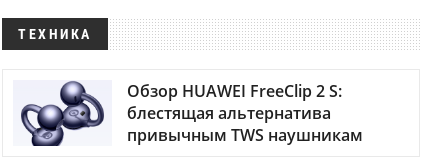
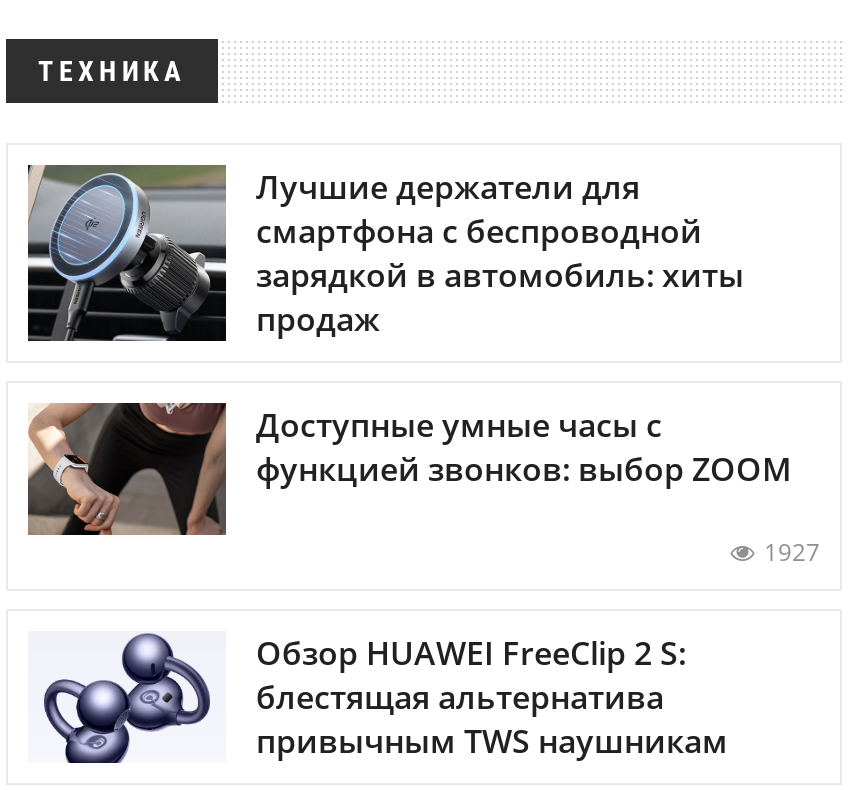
none -> [26,163,820,569] [image] | Лучшие держатели для | смартфона с беспроводной | зарядкой в автомобиль: хиты | продаж | Доступные умные часы с | функцией звонков: выбор ZOOM | 1927
none -> [26,401,228,537] [image]

